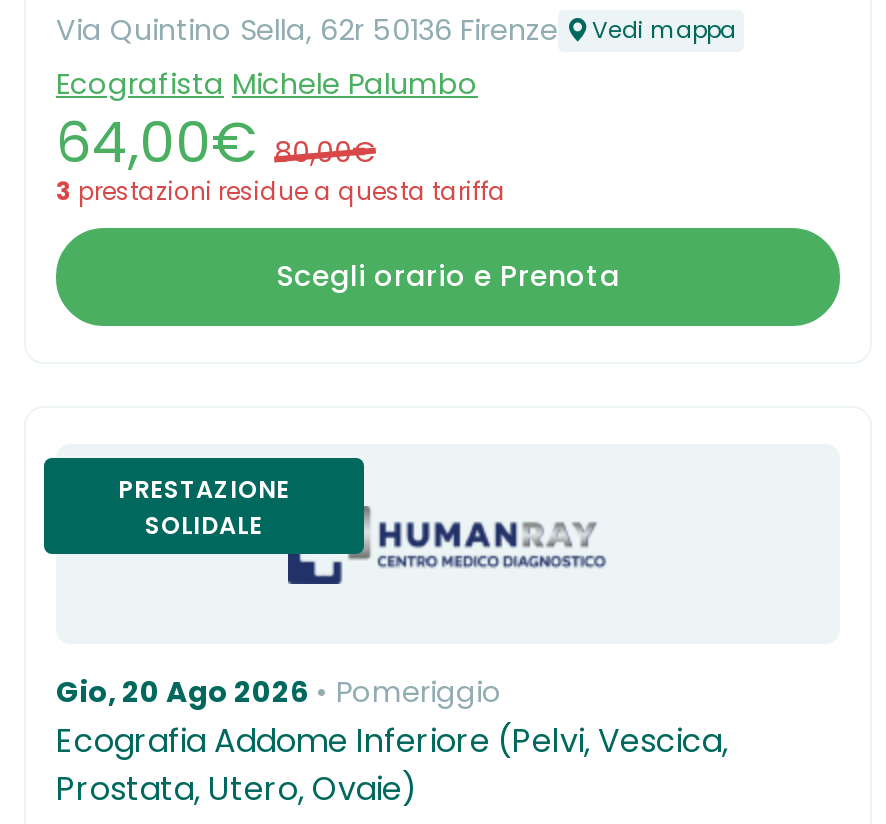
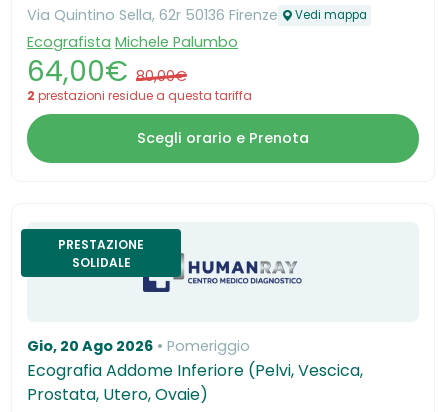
[56,173,506,207] 3 prestazioni residue a questa tariffa -> [27,87,252,104] 2 prestazioni residue a questa tariffa

